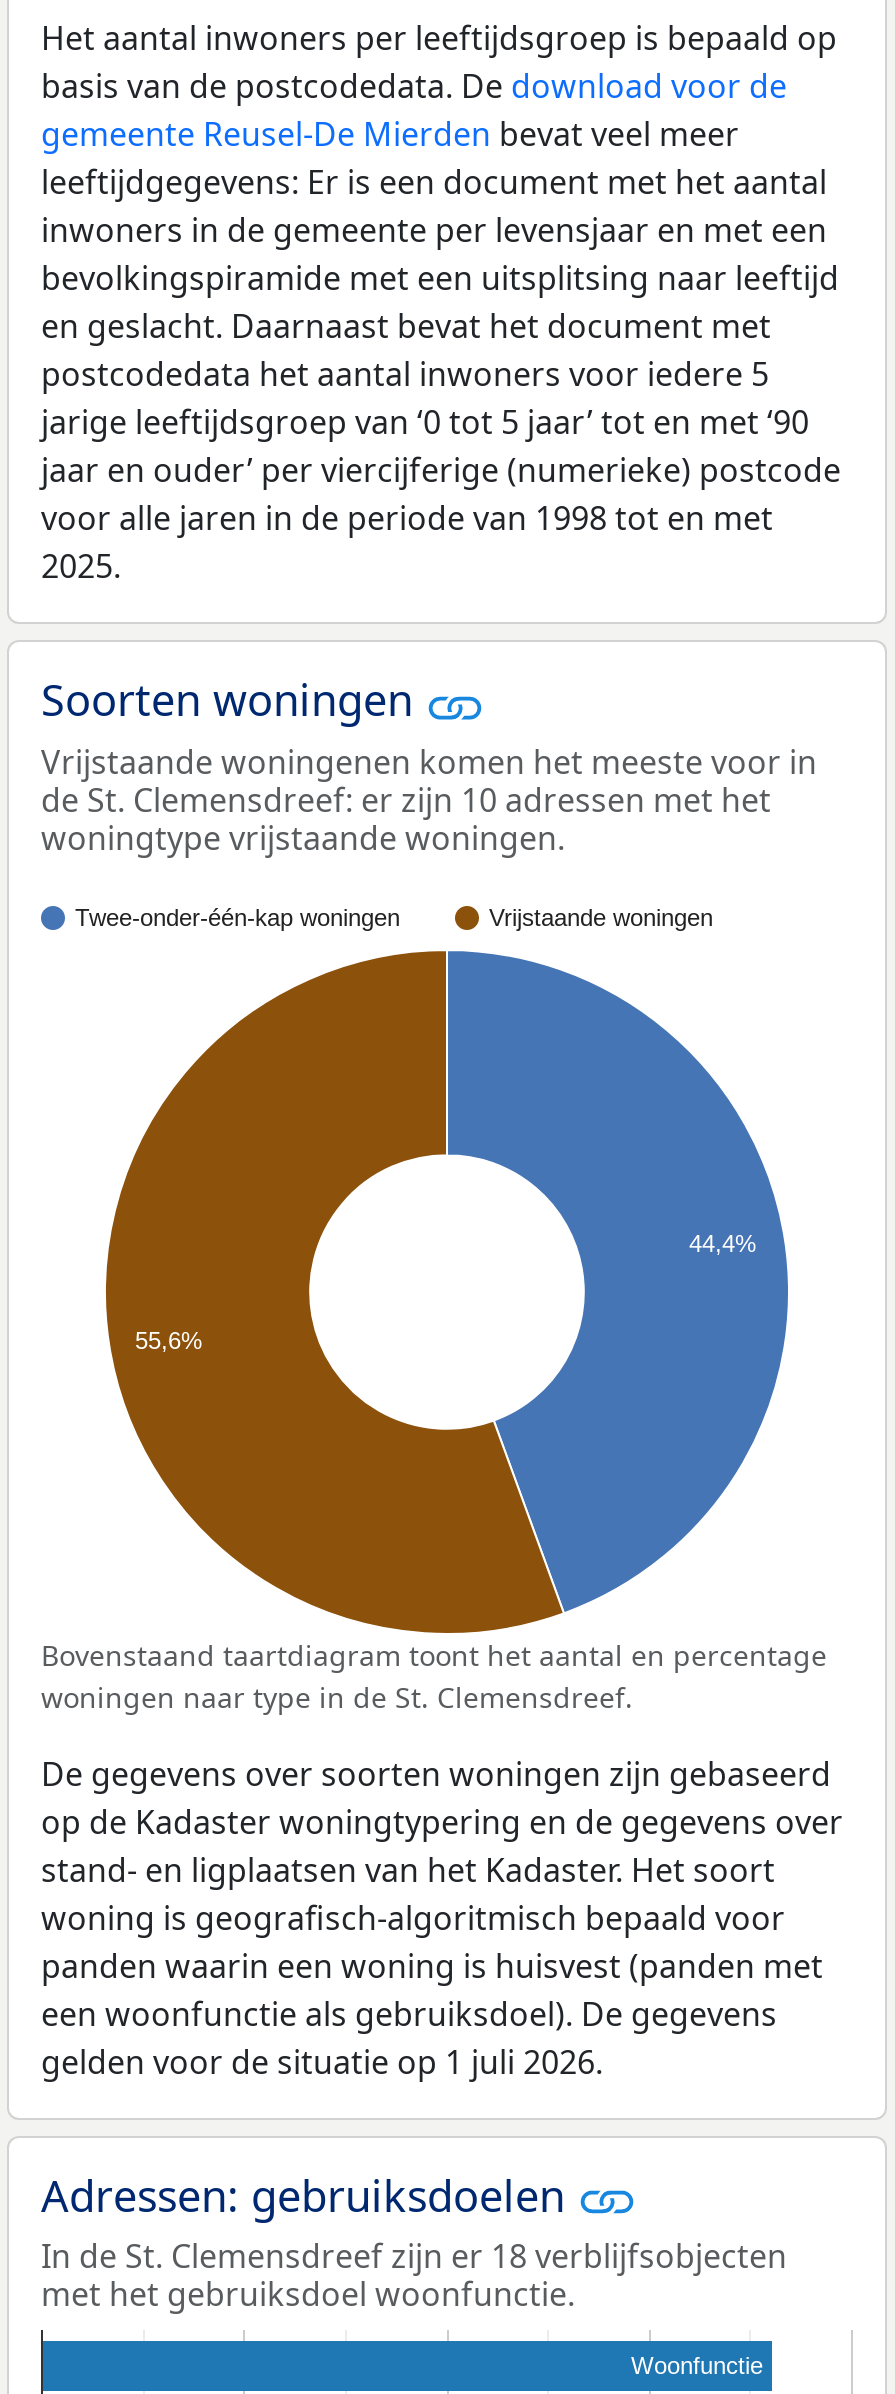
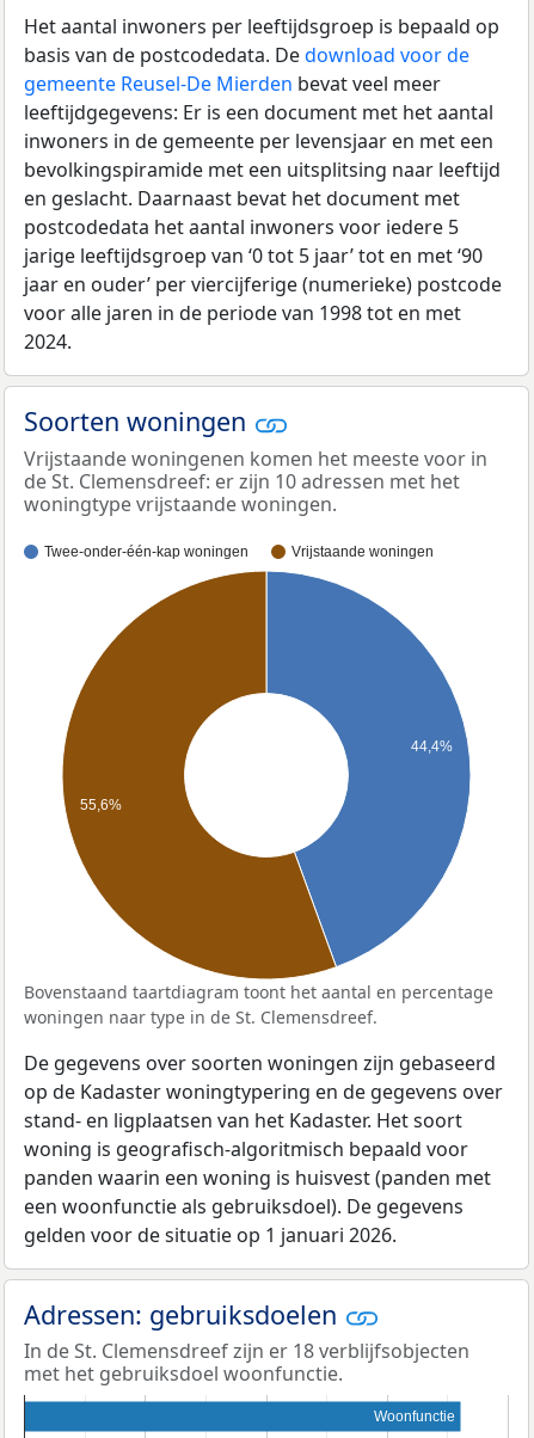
[41,545,121,589] 2025. -> [24,329,72,355] 2024.
[41,2039,603,2083] gelden voor de situatie op 1 juli 2026. -> [24,1221,397,1248] gelden voor de situatie op 1 januari 2026.

